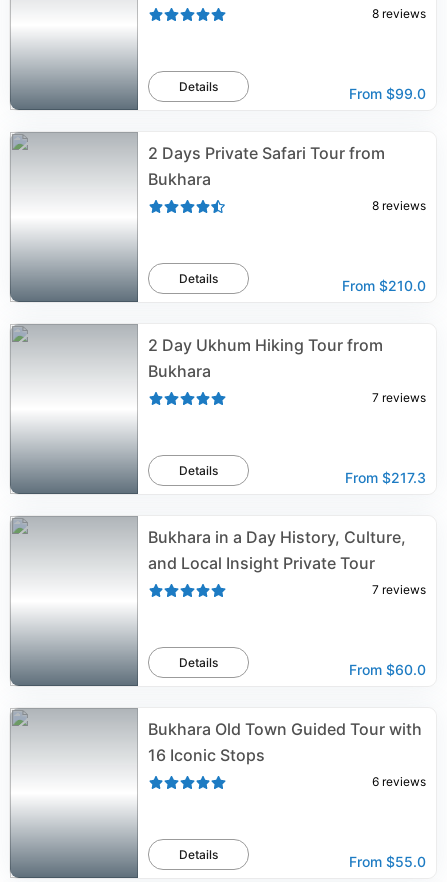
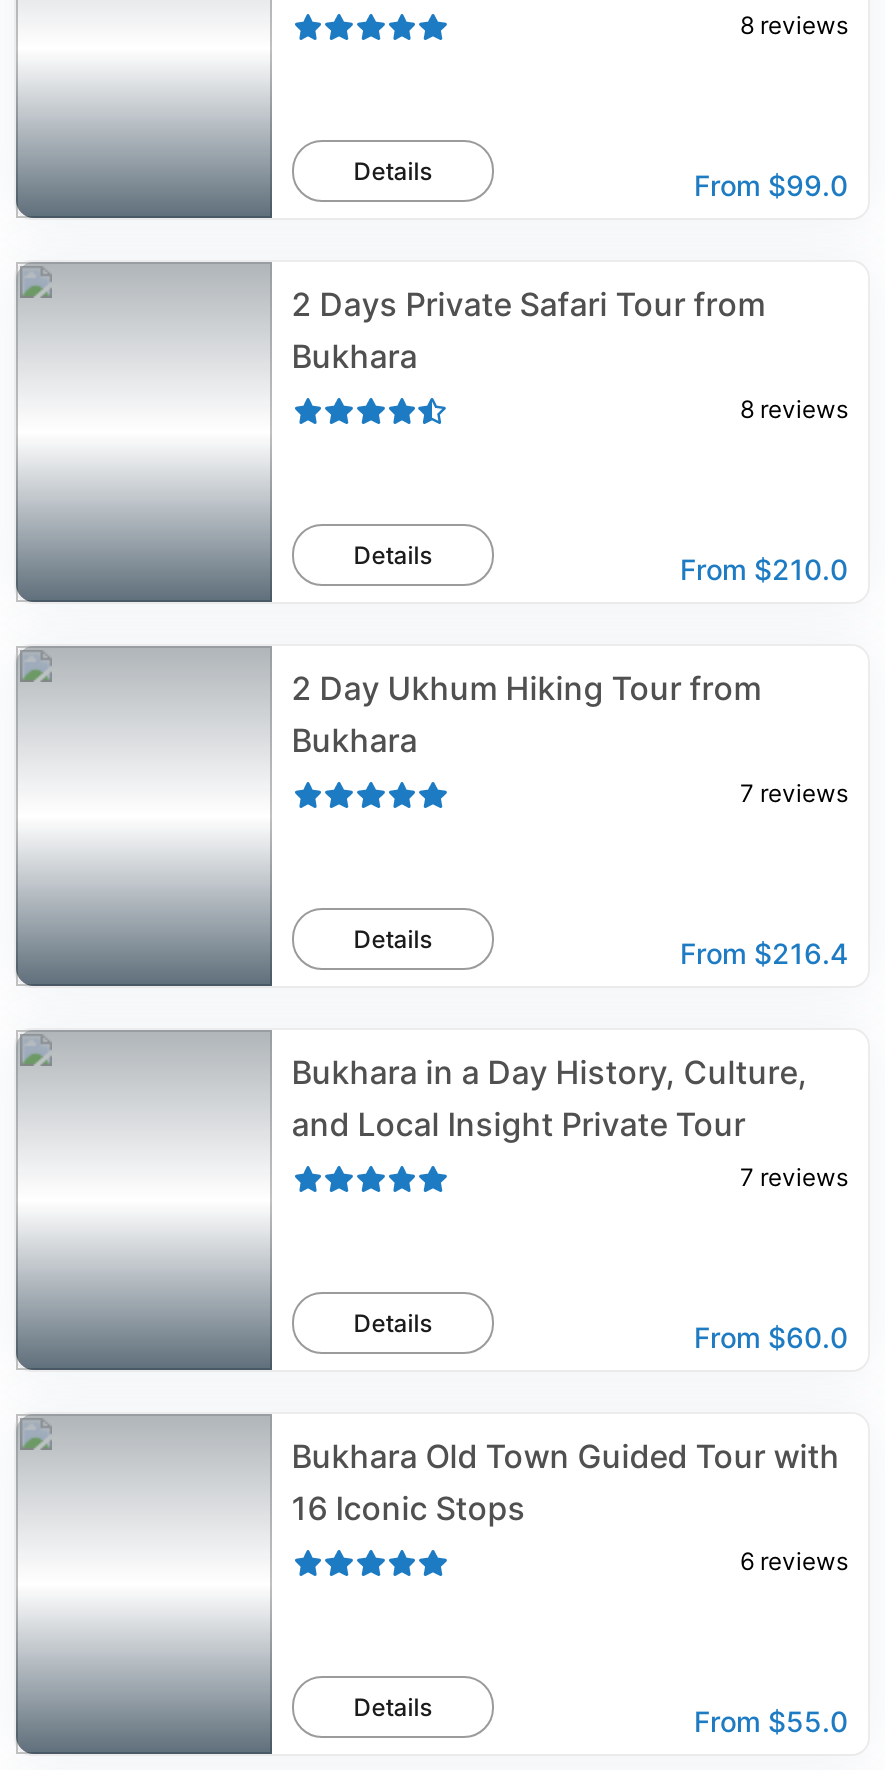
[345,469,426,486] From $217.3 -> [680,936,848,970] From $216.4

